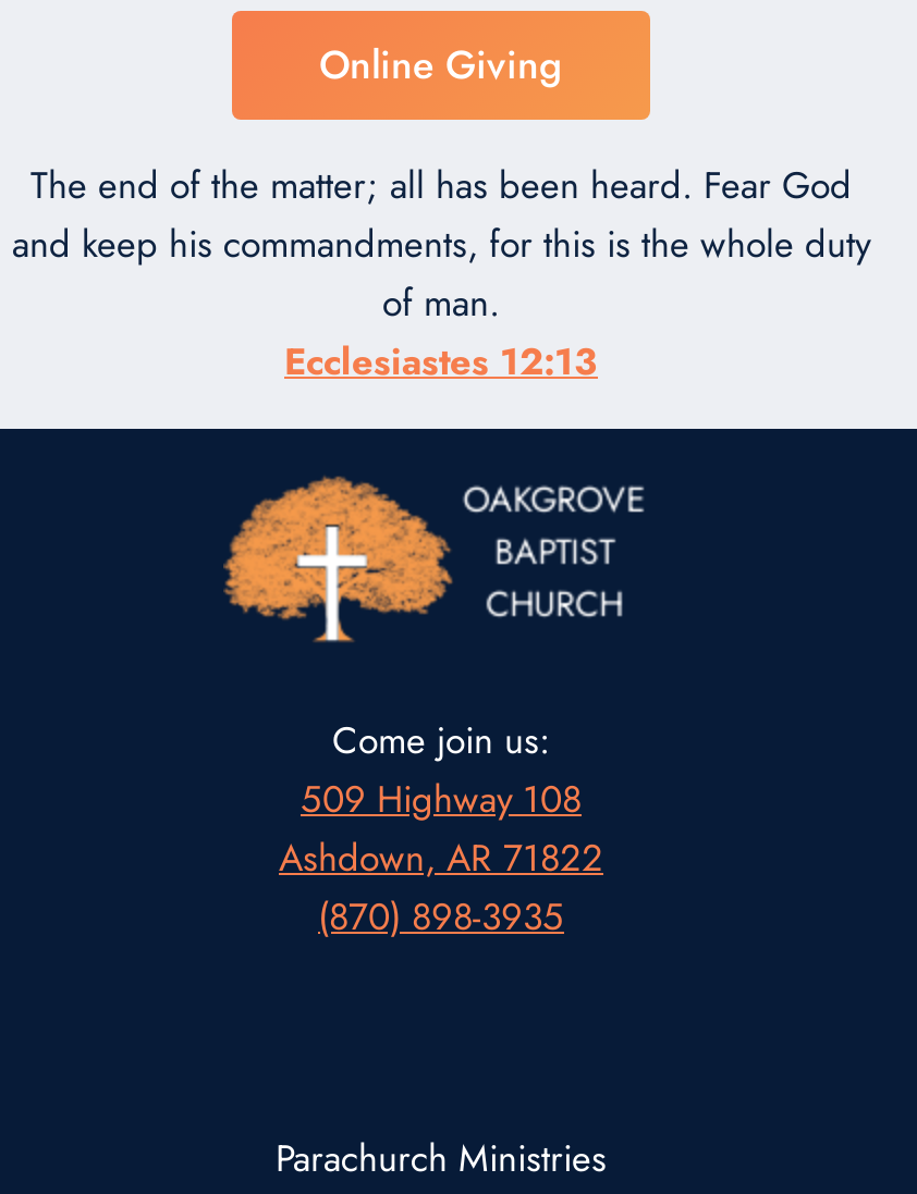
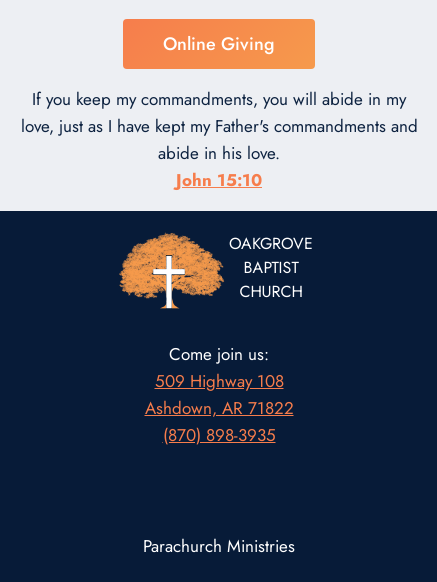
[12,159,870,387] The end of the matter; all has been heard. Fear God | and keep his commandments, for this is the whole duty | of man. | Ecclesiastes 12:13 -> [20,87,417,192] If you keep my commandments, you will abide in my | love, just as I have kept my Father's commandments and | abide in his love. | John 15:10

